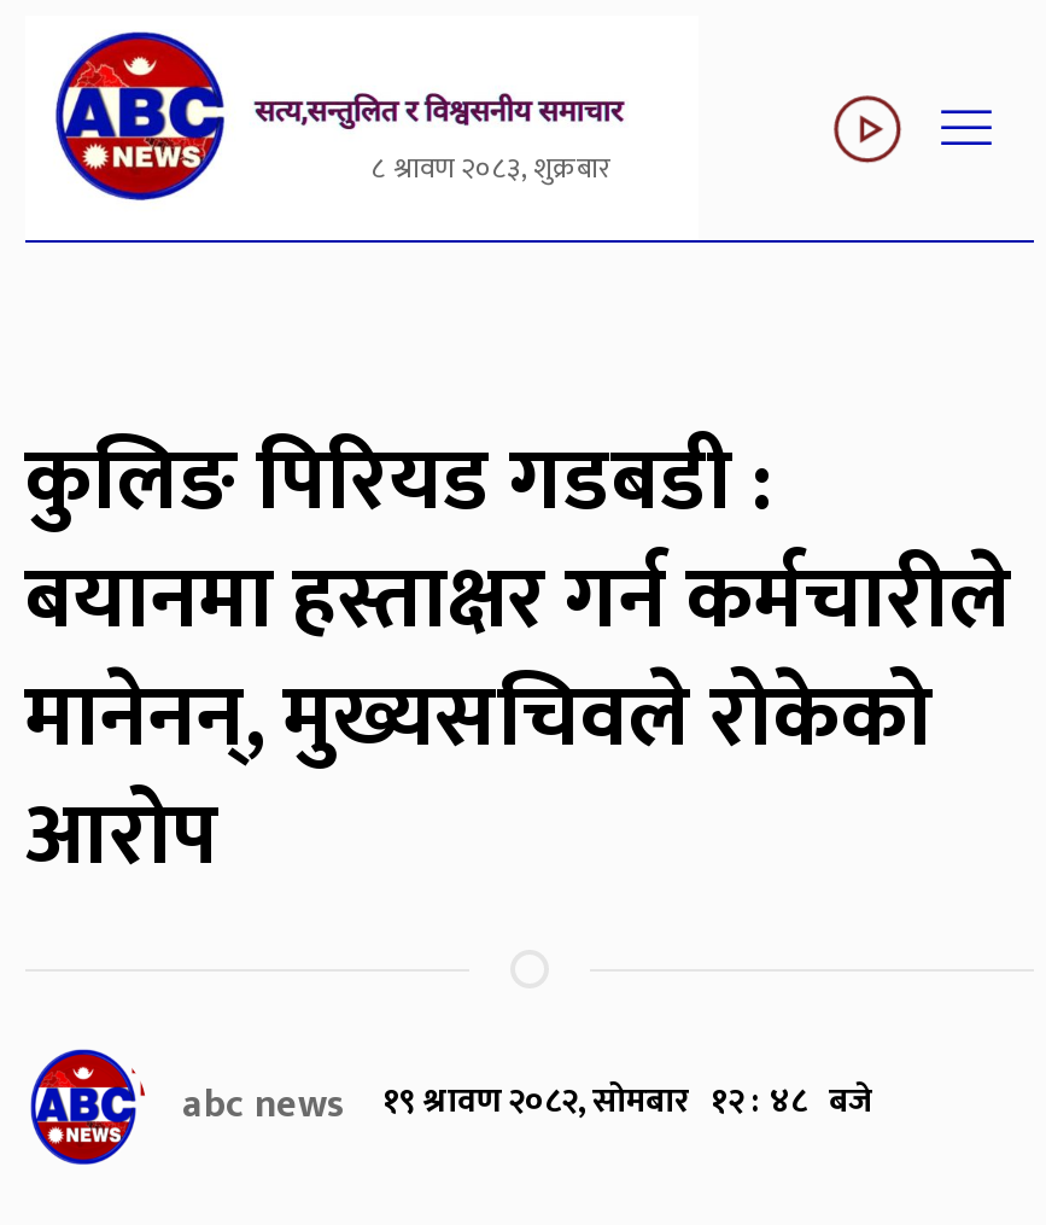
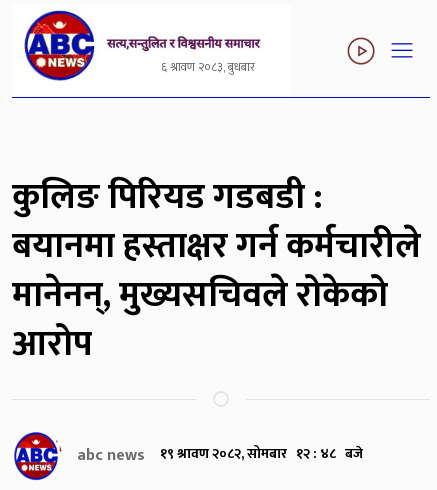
[372,144,610,192] ८ श्रावण २०८३, शुक्रबार -> [160,57,254,77] ६ श्रावण २०८३, बुधबार

